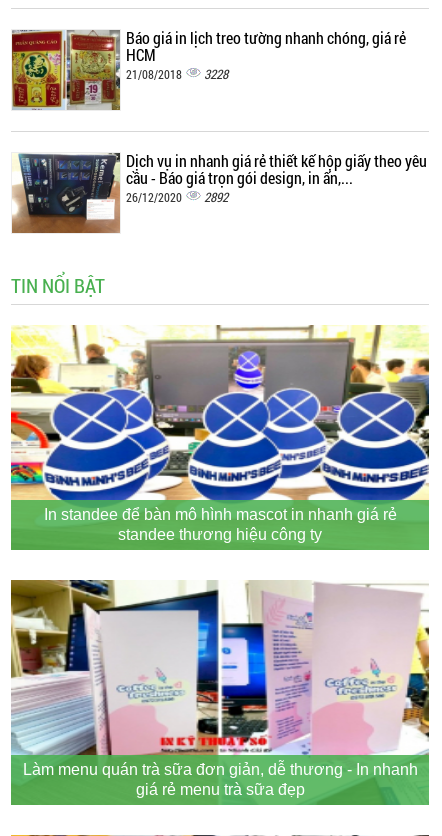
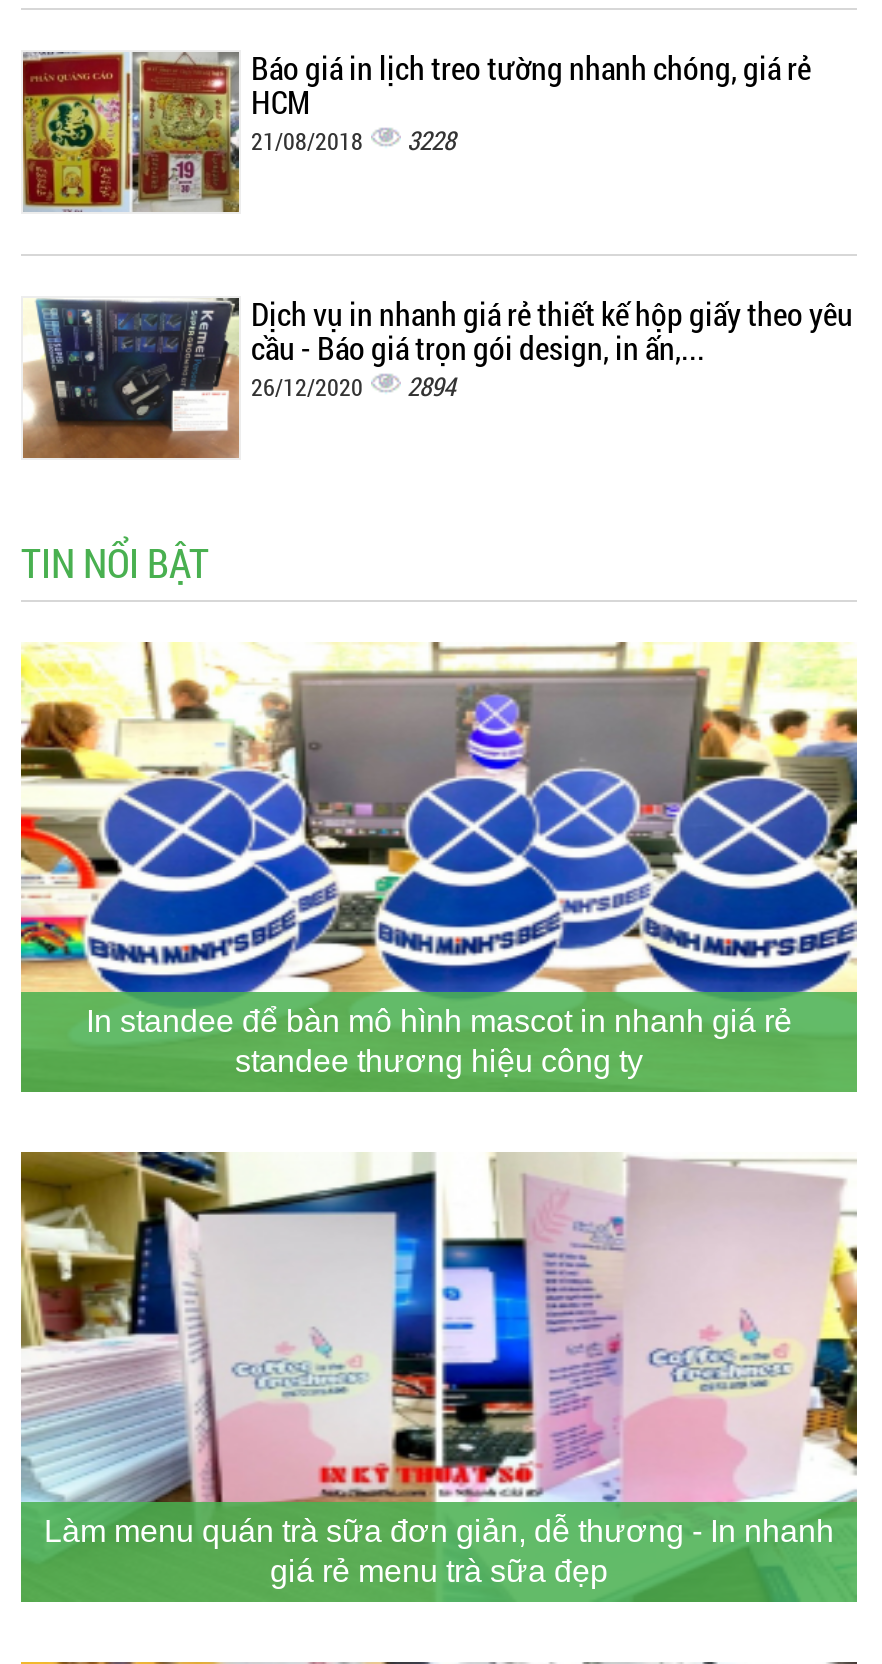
[126,188,228,206] 26/12/2020 2892 -> [251,368,455,404] 26/12/2020 2894

